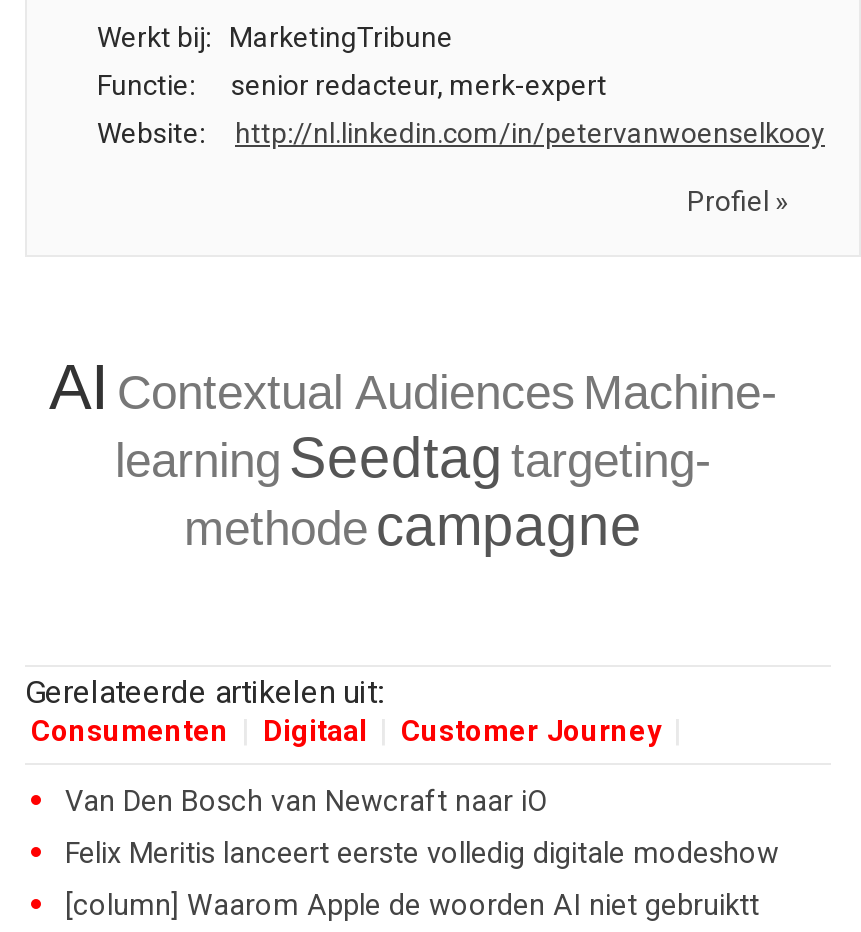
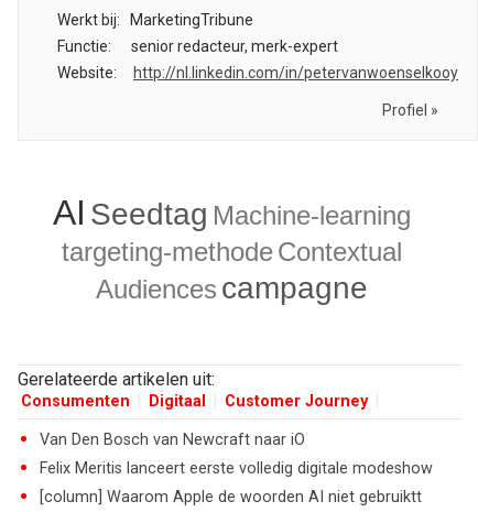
[49,351,777,557] AI Contextual Audiences Machine- | learning Seedtag targeting- | methode campagne -> [52,193,410,305] AI Seedtag Machine-learning | targeting-methode Contextual | Audiences campagne

